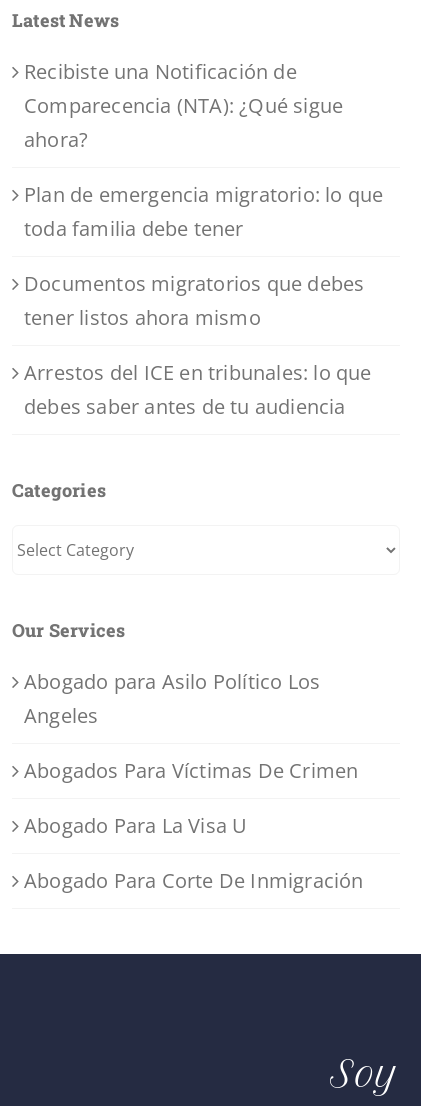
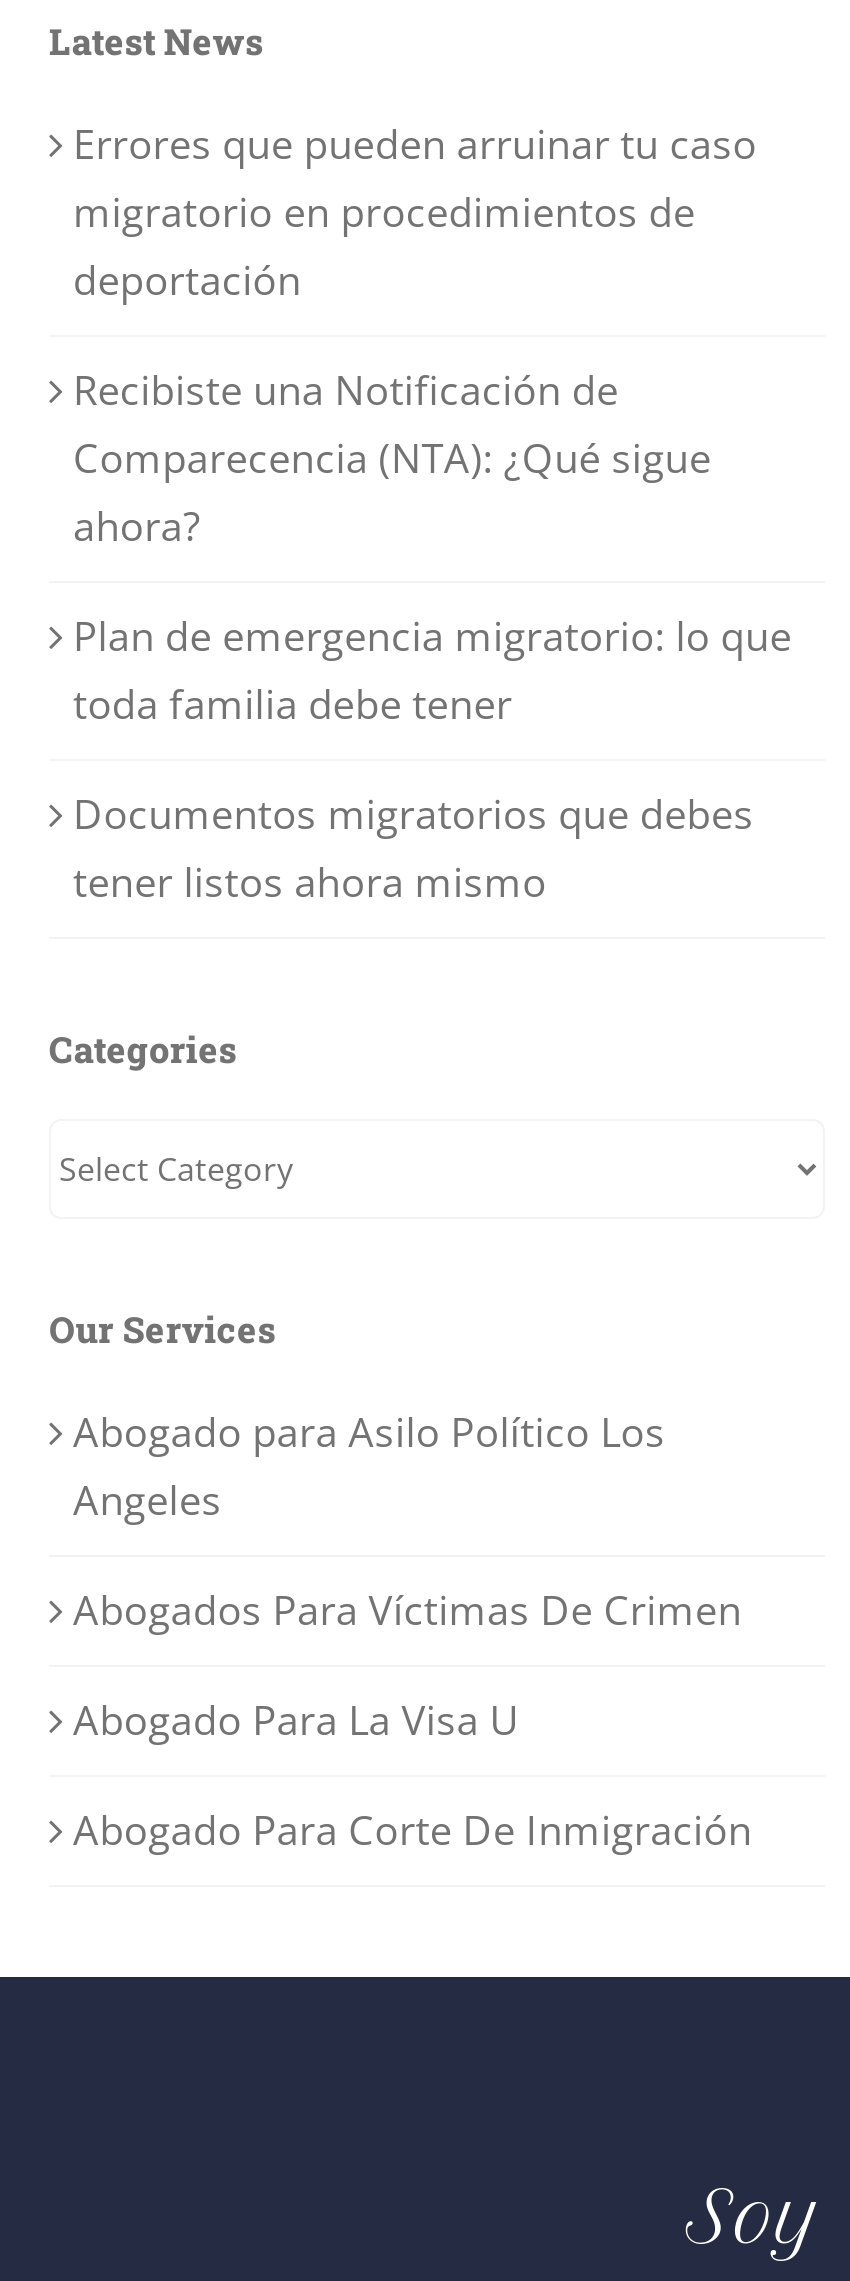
none -> [73,117,757,307] Errores que pueden arruinar tu caso | migratorio en procedimientos de | deportación
moved [24,58,383,331] -> [73,363,792,909]: Recibiste una Notificación de | Comparecencia (NTA): ¿Qué sigue | ahora? | Plan de emergencia migratorio: lo que | toda familia debe tener | Documentos migratorios que debes | tener listos ahora mismo
[24,359,372,420] Arrestos del ICE en tribunales: lo que | debes saber antes de tu audiencia -> none

